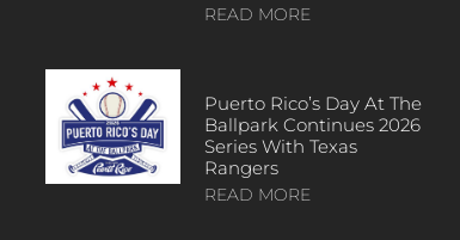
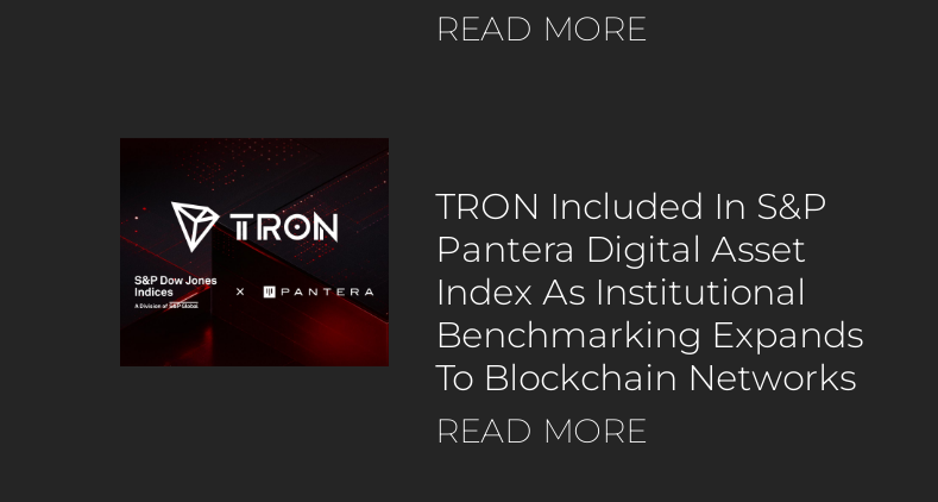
[44,68,421,185] [image] | Puerto Rico’s Day At The | Ballpark Continues 2026 | Series With Texas | Rangers -> [118,138,863,400] [image] | TRON Included In S&P | Pantera Digital Asset | Index As Institutional | Benchmarking Expands | To Blockchain Networks

